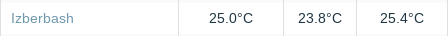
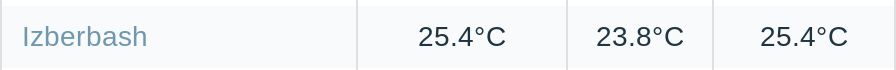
[209,10,253,26] 25.0°C -> [418,20,506,52] 25.4°C

